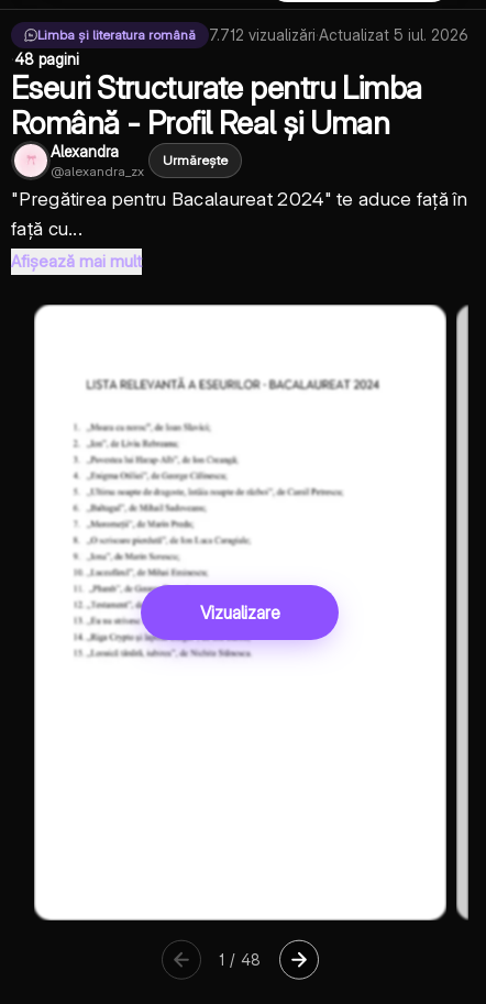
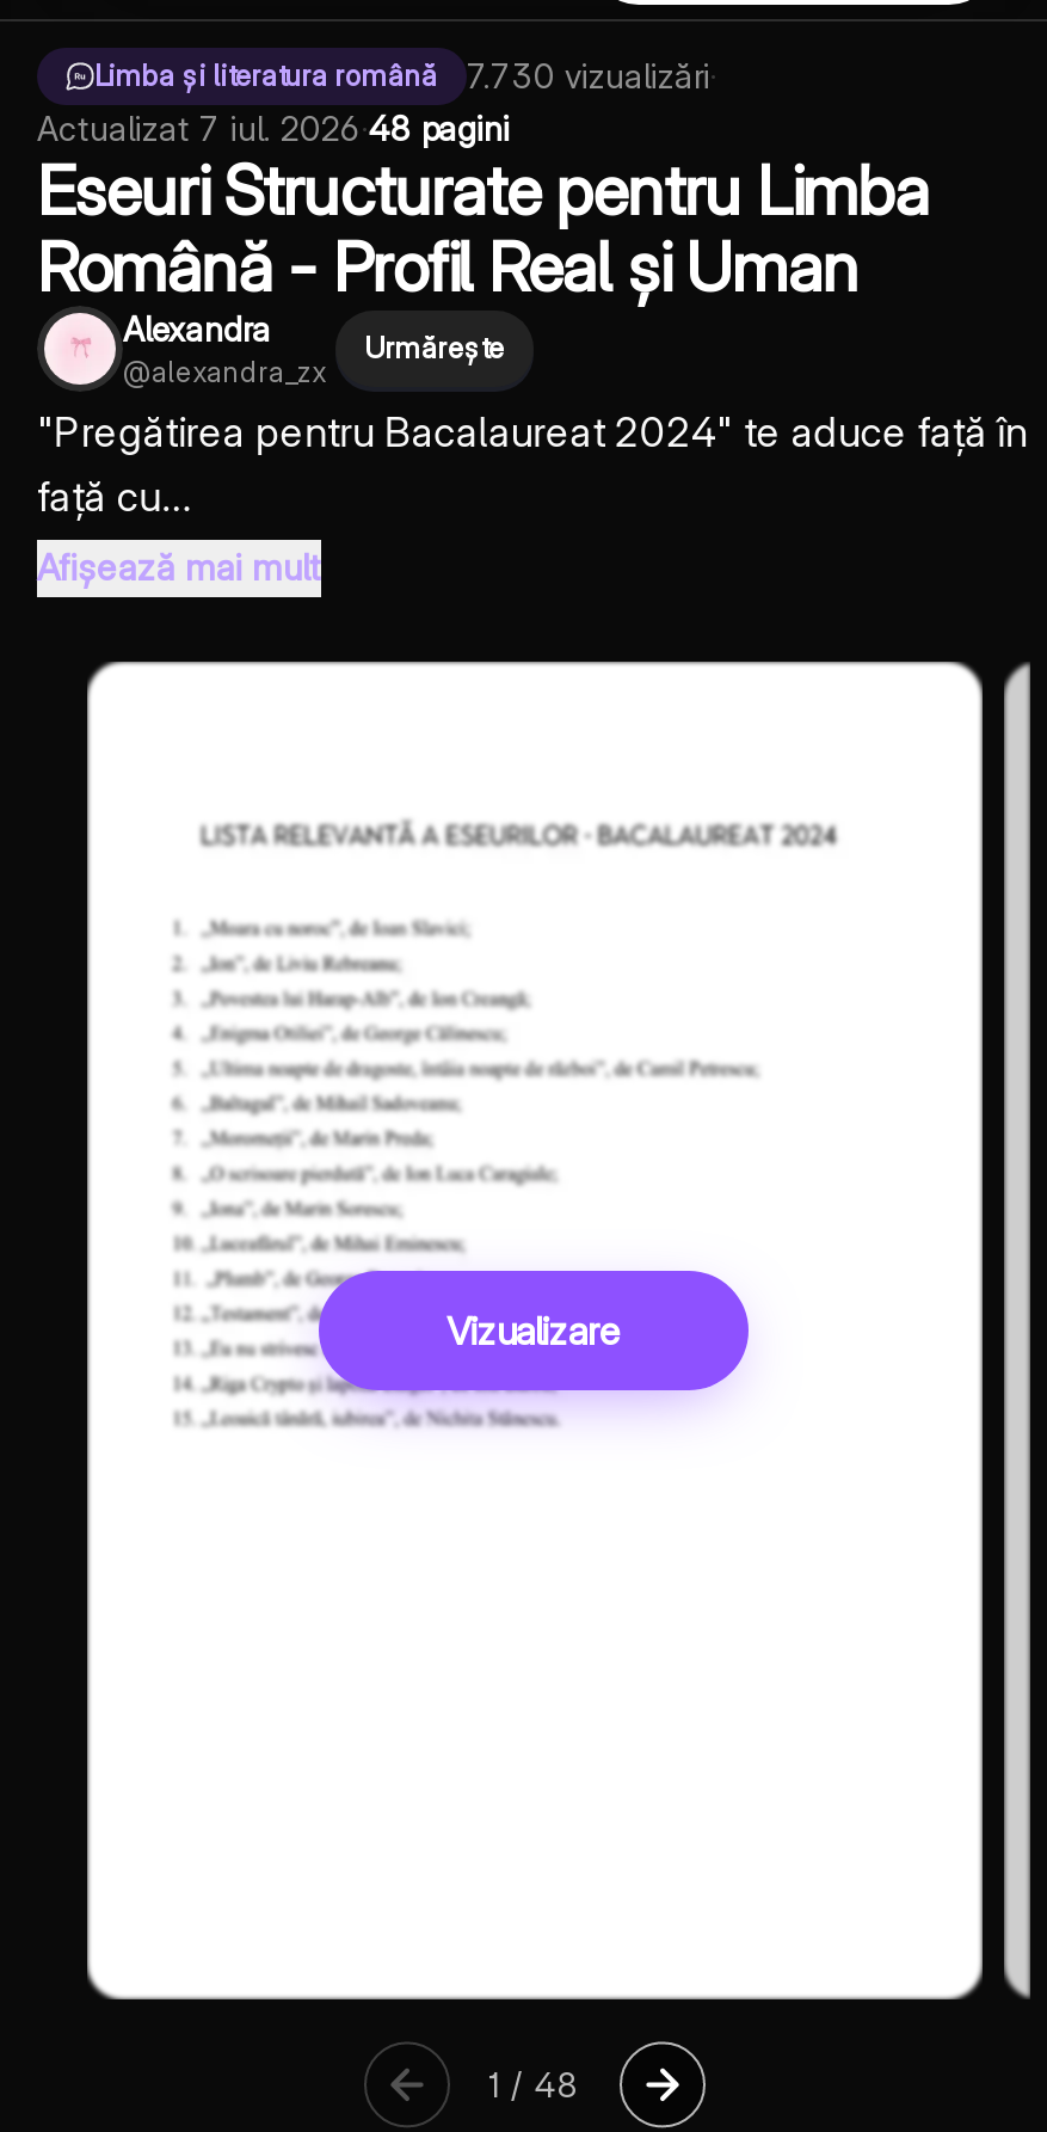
[11,25,468,68] 7.712 vizualizări · Actualizat 5 iul. 2026 | · 48 pagini -> [37,55,717,148] 7.730 vizualizări· | Actualizat 7 iul. 2026 · 48 pagini

